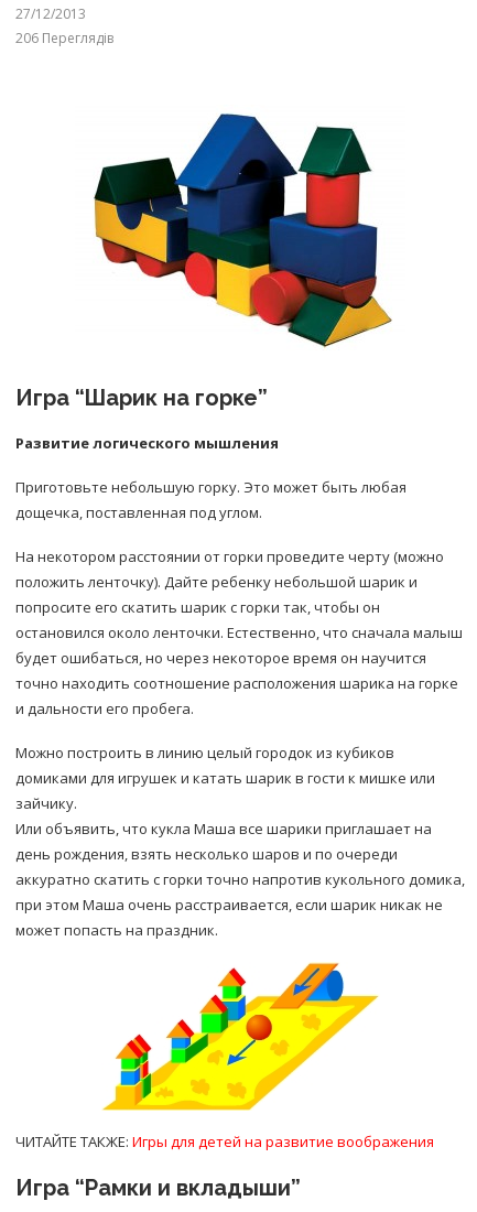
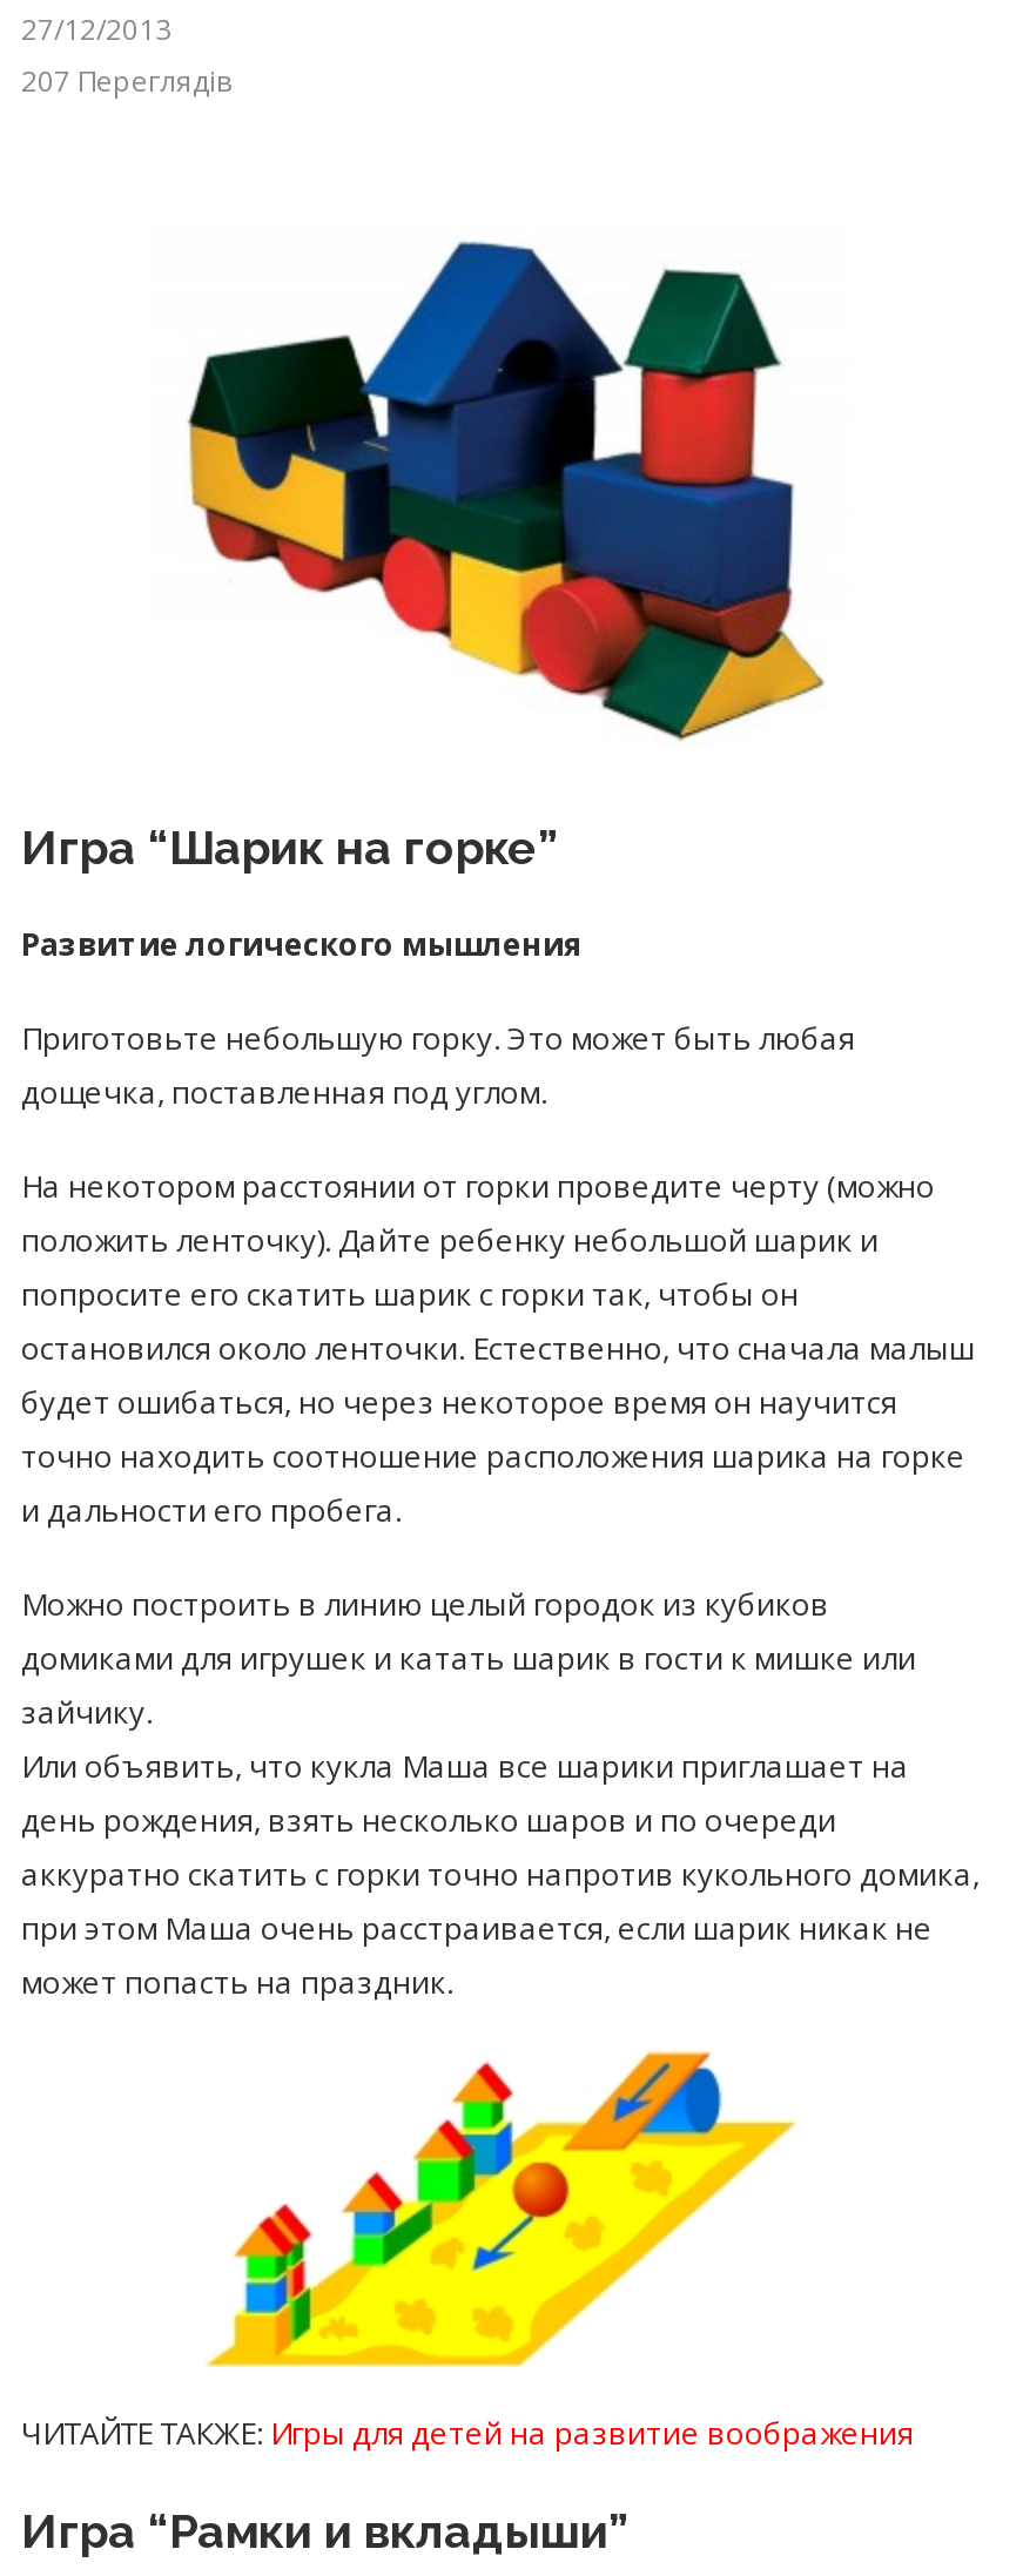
[15,29,113,47] 206 Переглядів -> [21,61,230,101] 207 Переглядів

